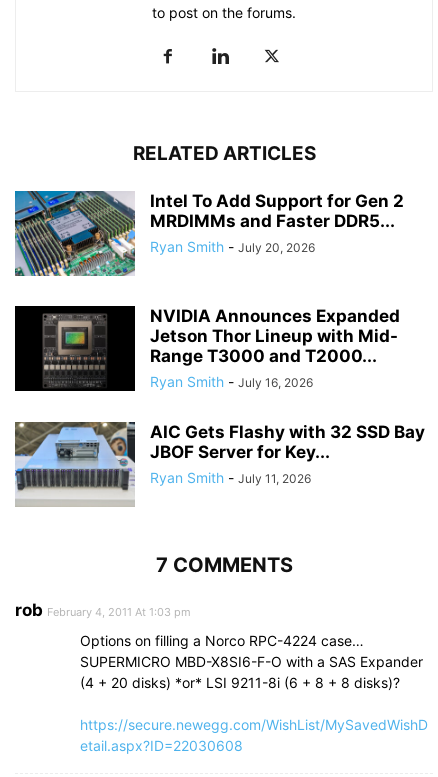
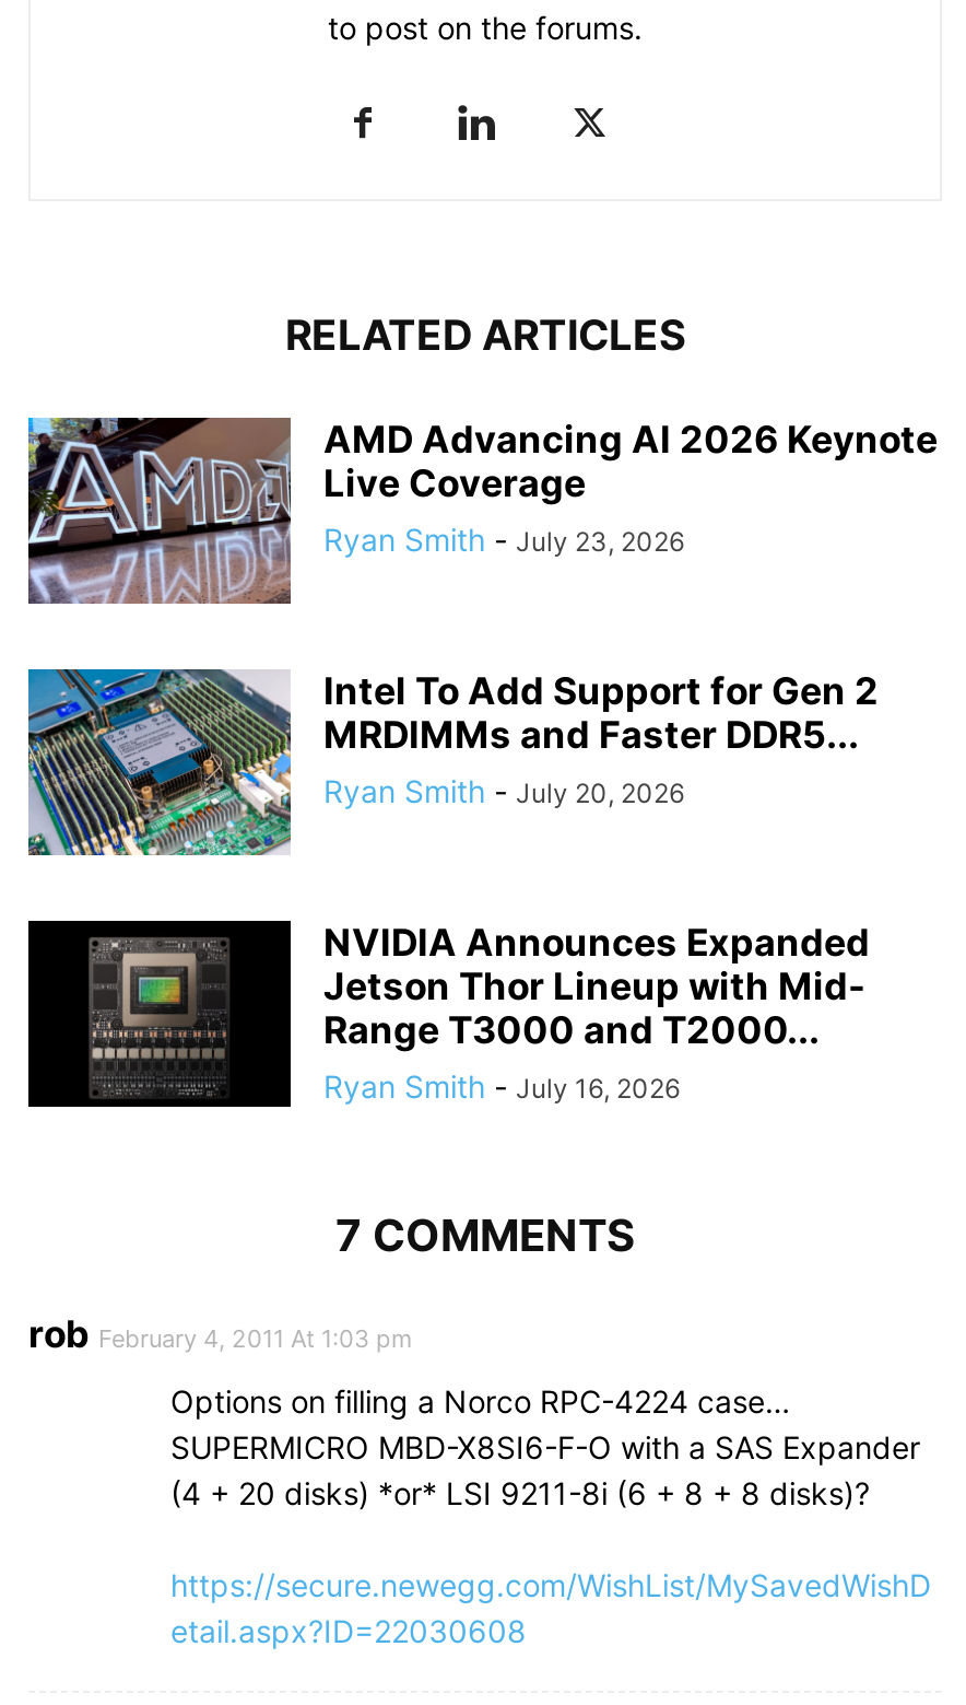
none -> [26,416,938,606] [image] | AMD Advancing AI 2026 Keynote | Live Coverage | Ryan Smith - July 23, 2026
moved [13,189,404,390] -> [24,665,879,1105]: [image] | Intel To Add Support for Gen 2 | MRDIMMs and Faster DDR5... | Ryan Smith - July 20, 2026 | NVIDIA Announces Expanded | Jetson Thor Lineup with Mid- | Range T3000 and T2000... | Ryan Smith - July 16, 2026
[14,421,425,507] [image] | AIC Gets Flashy with 32 SSD Bay | JBOF Server for Key... | Ryan Smith - July 11, 2026 -> none

